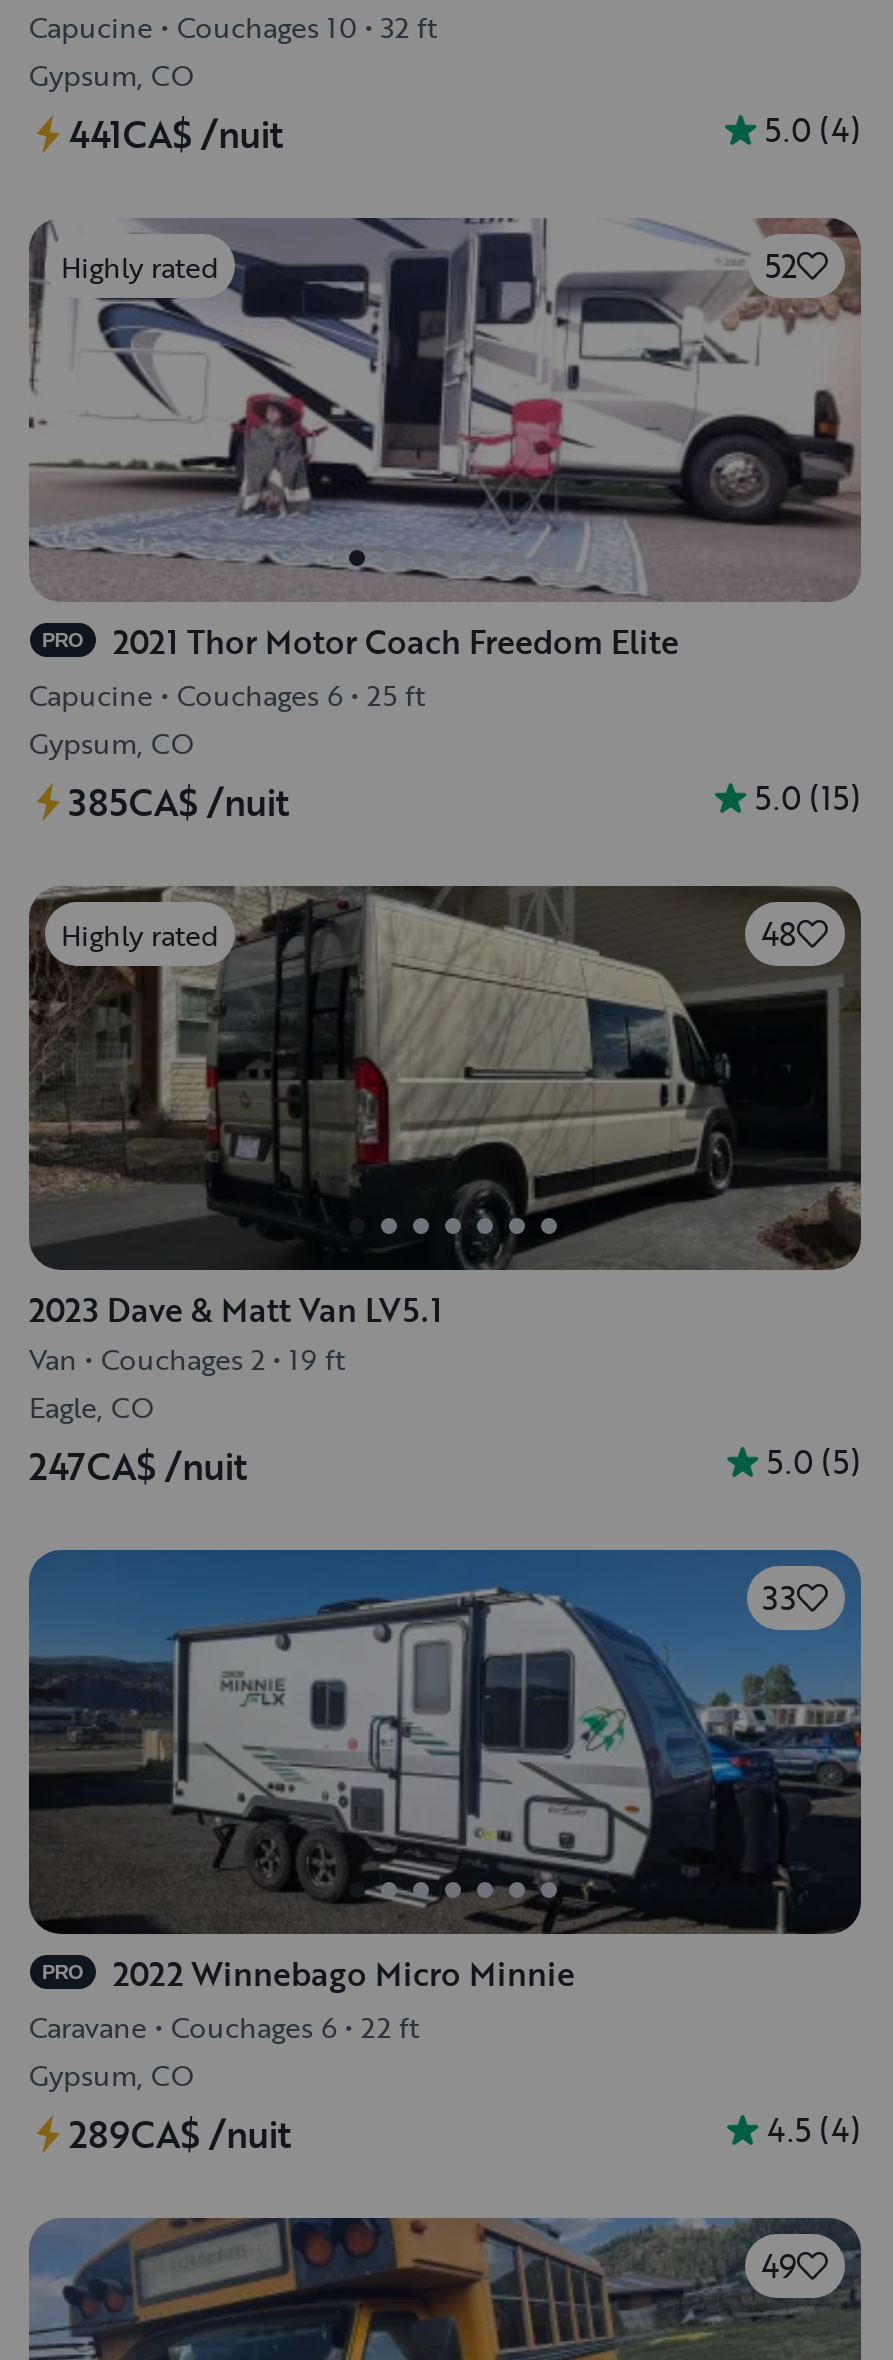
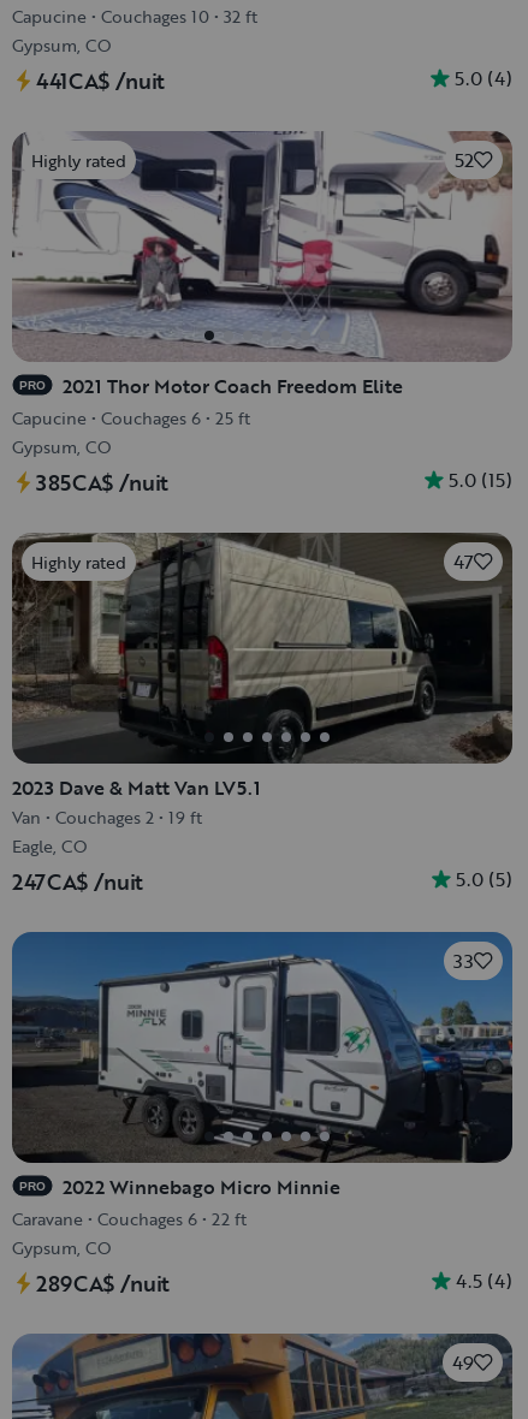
[761,910,797,958] 48 -> [453,547,474,576] 47

